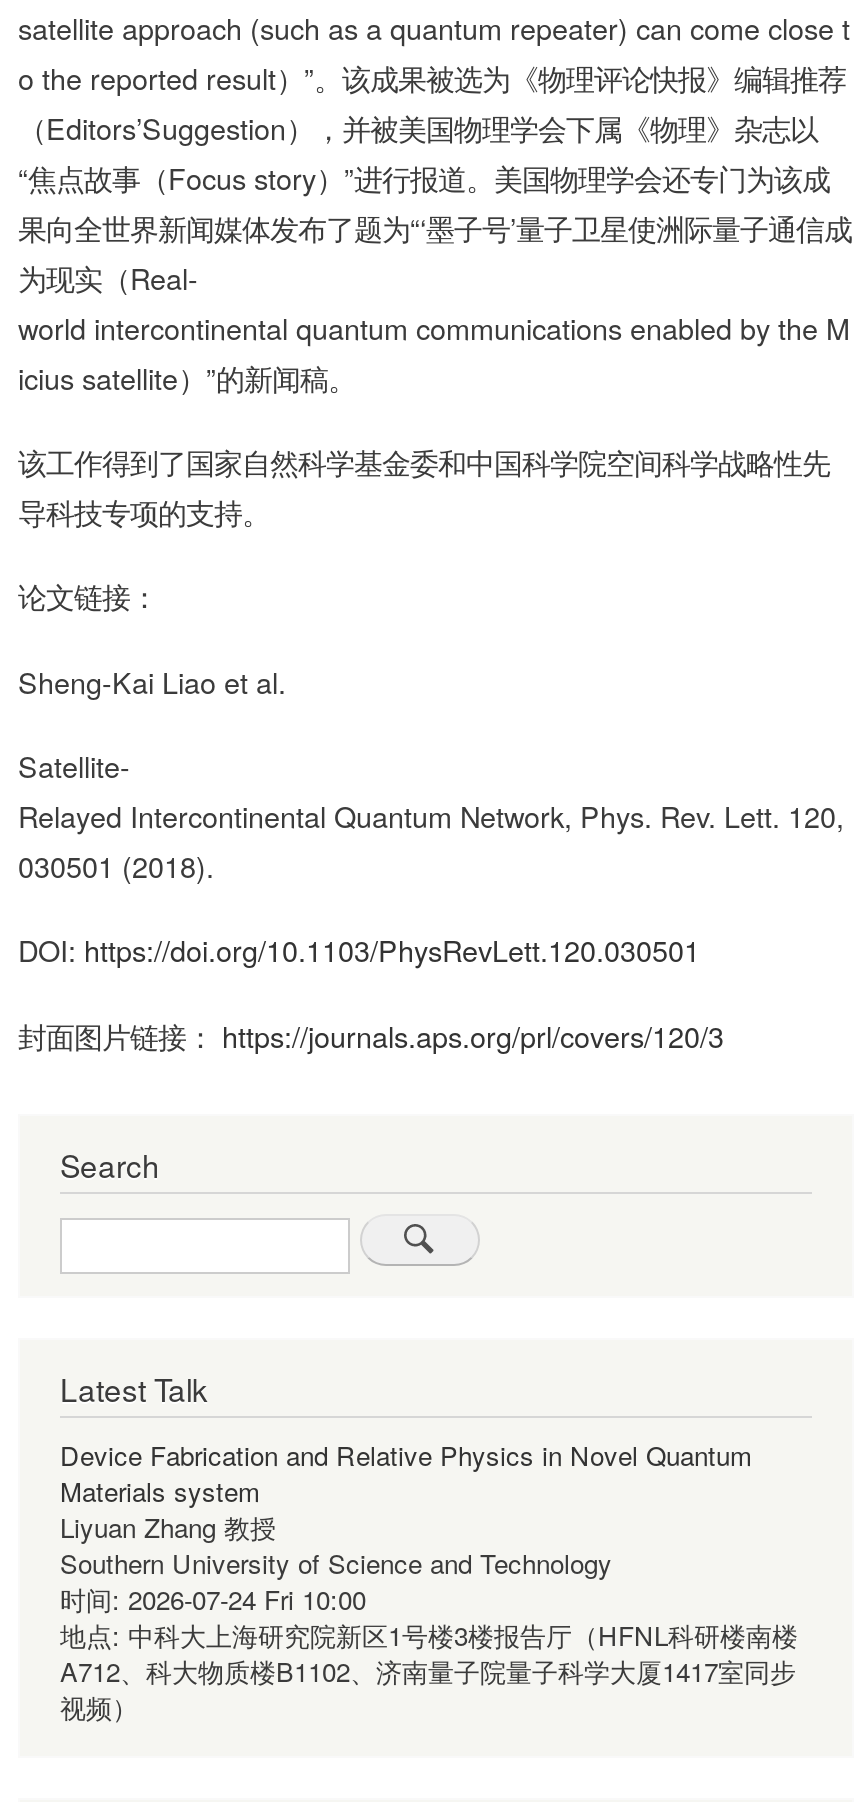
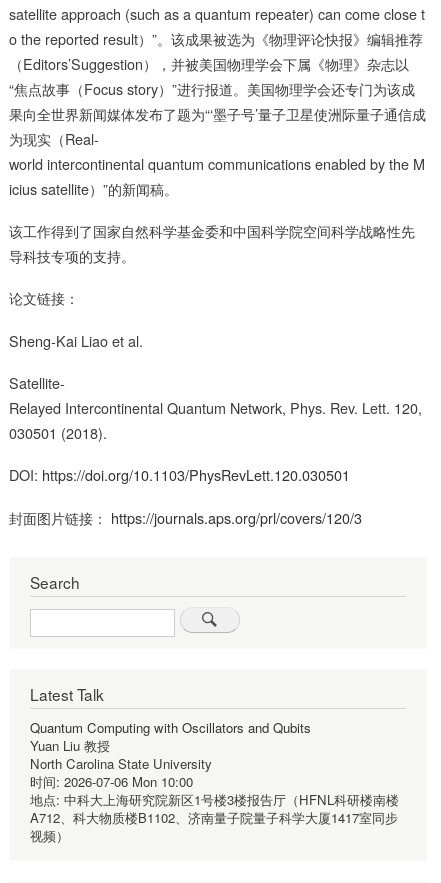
[60,1436,752,1618] Device Fabrication and Relative Physics in Novel Quantum | Materials system | Liyuan Zhang 教授 | Southern University of Science and Technology | 时间: 2026-07-24 Fri 10:00 -> [30,718,311,791] Quantum Computing with Oscillators and Qubits | Yuan Liu 教授 | North Carolina State University | 时间: 2026-07-06 Mon 10:00

